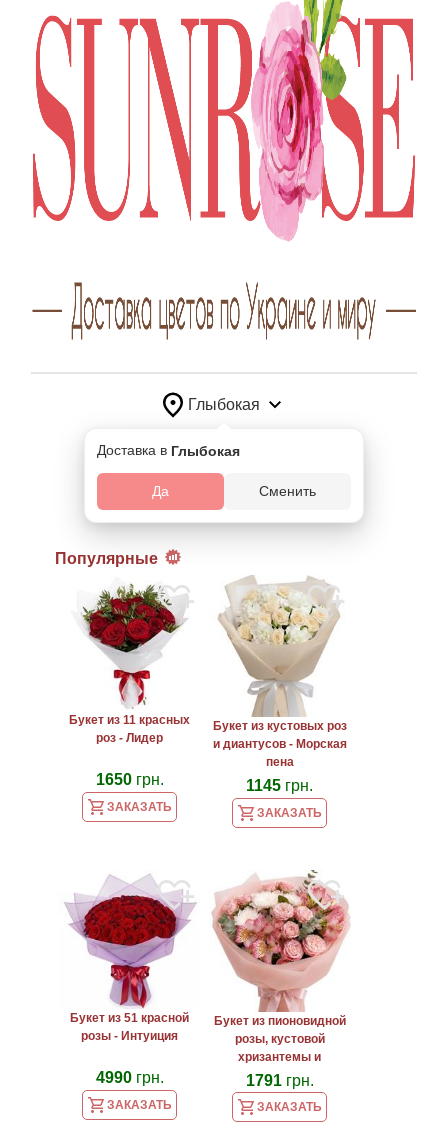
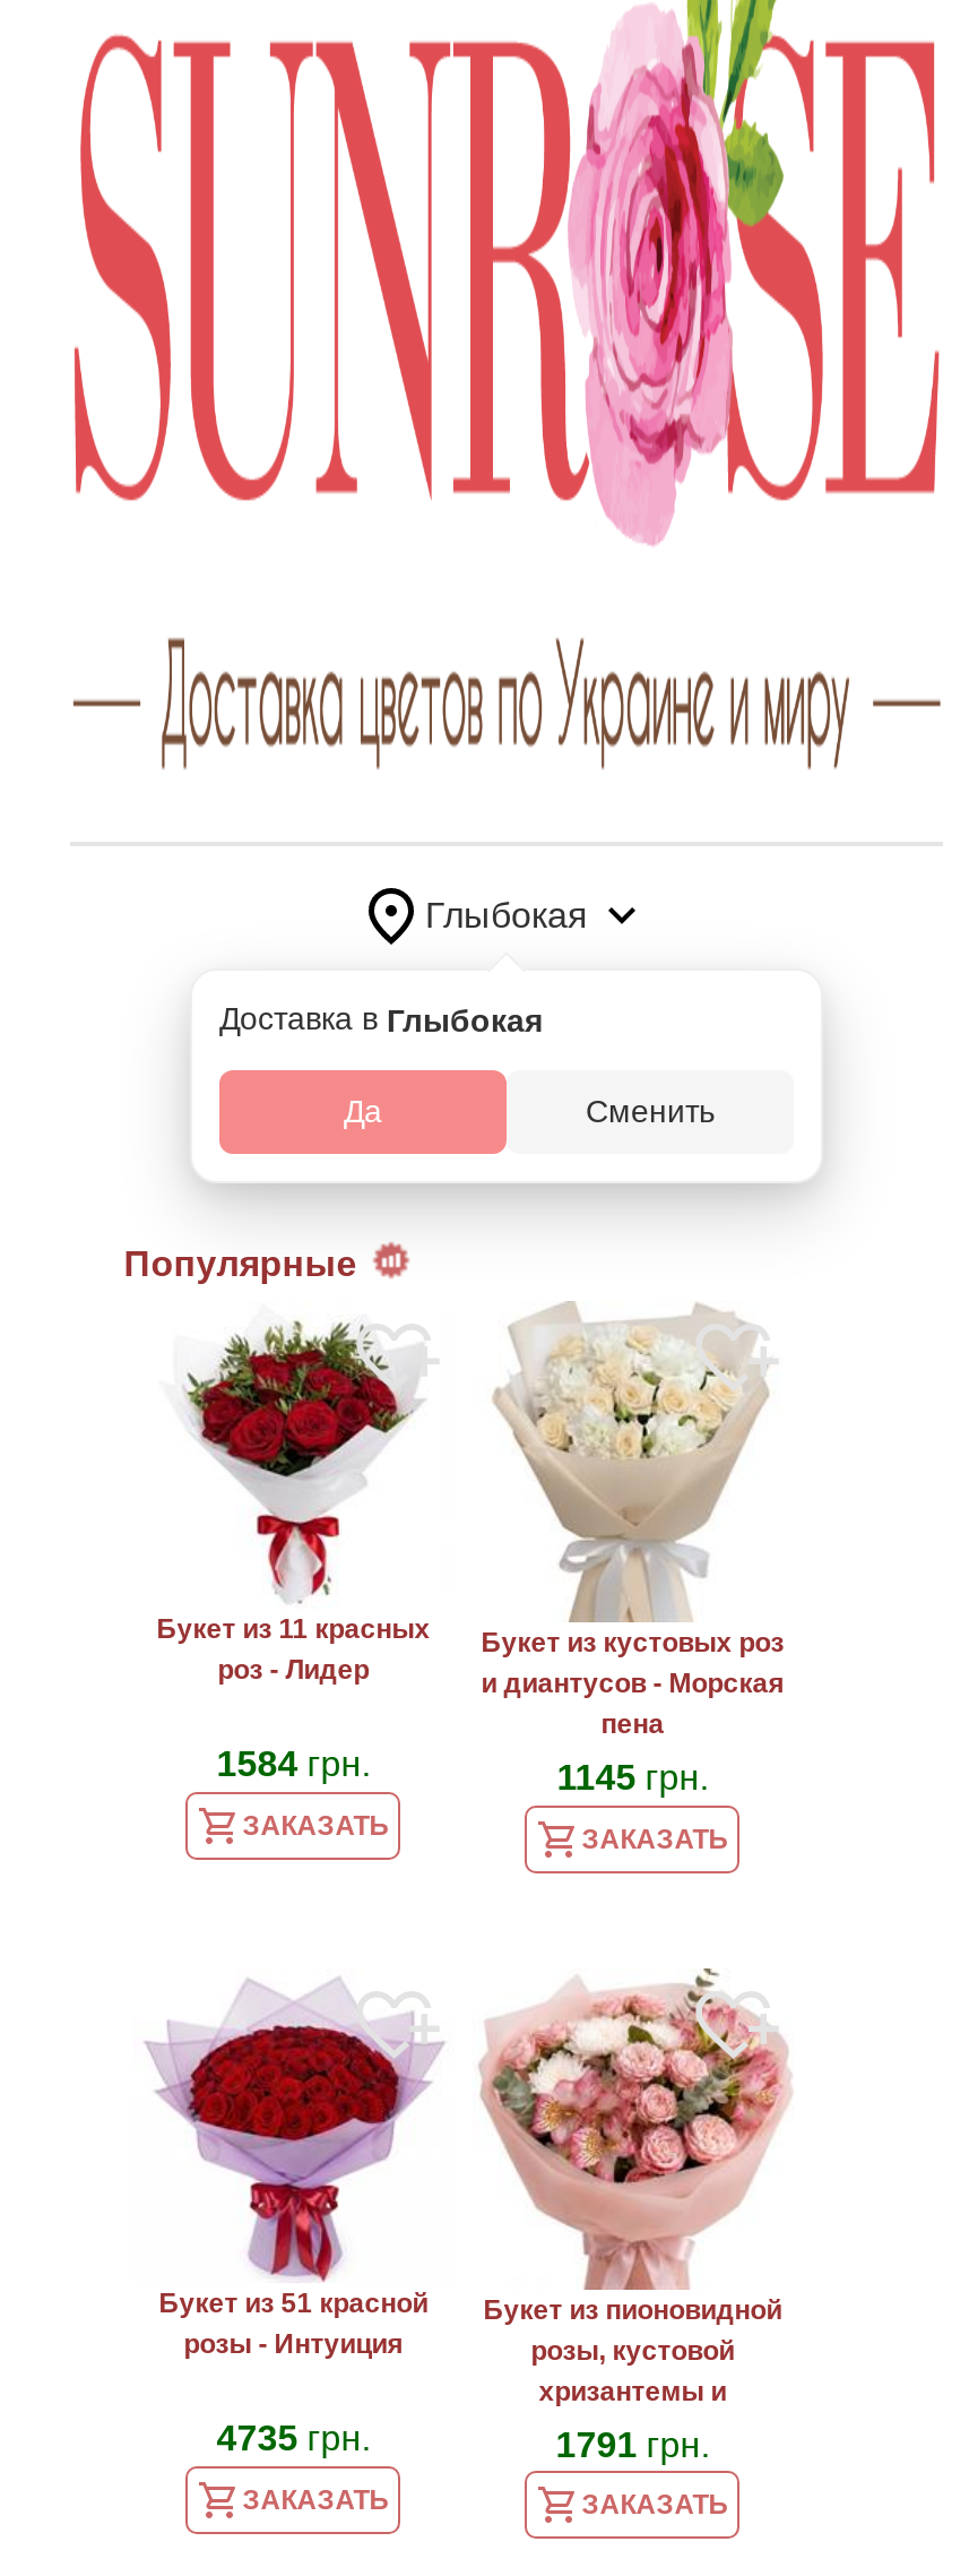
[96,771,164,788] 1650 грн. -> [217,1744,370,1782] 1584 грн.
[96,1069,164,1086] 4990 грн. -> [217,2419,370,2458] 4735 грн.

